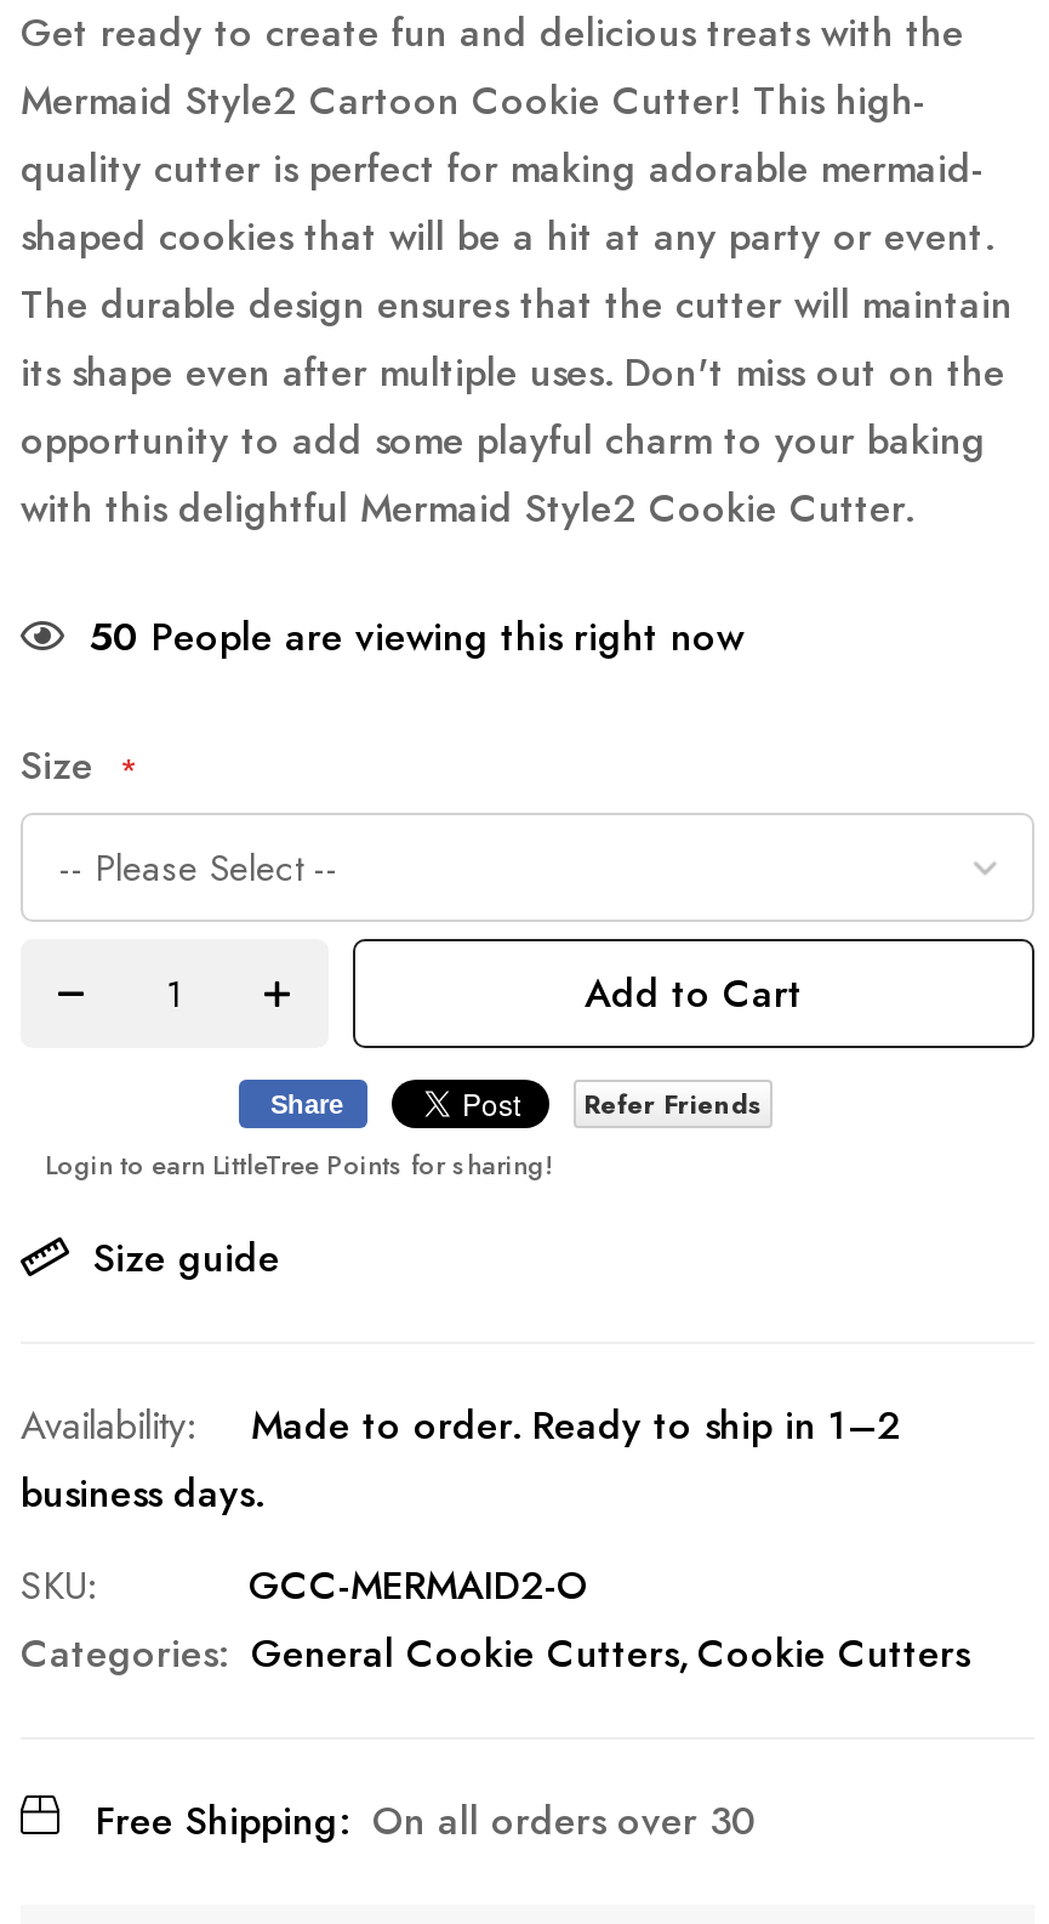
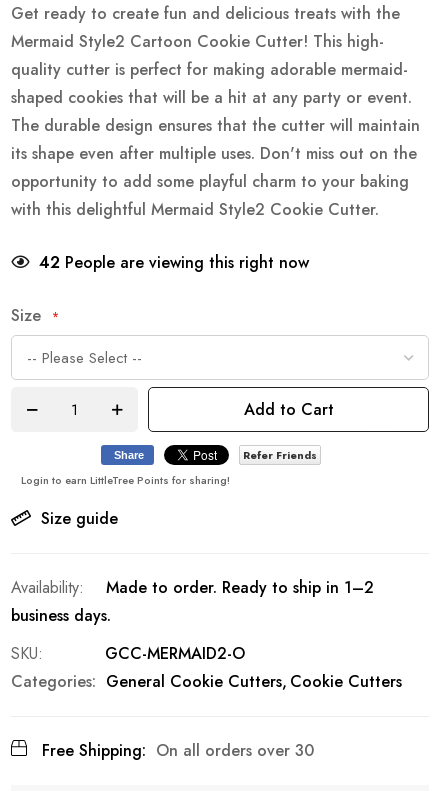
[89,610,743,666] 50 People are viewing this right now -> [39,251,309,274] 42 People are viewing this right now

